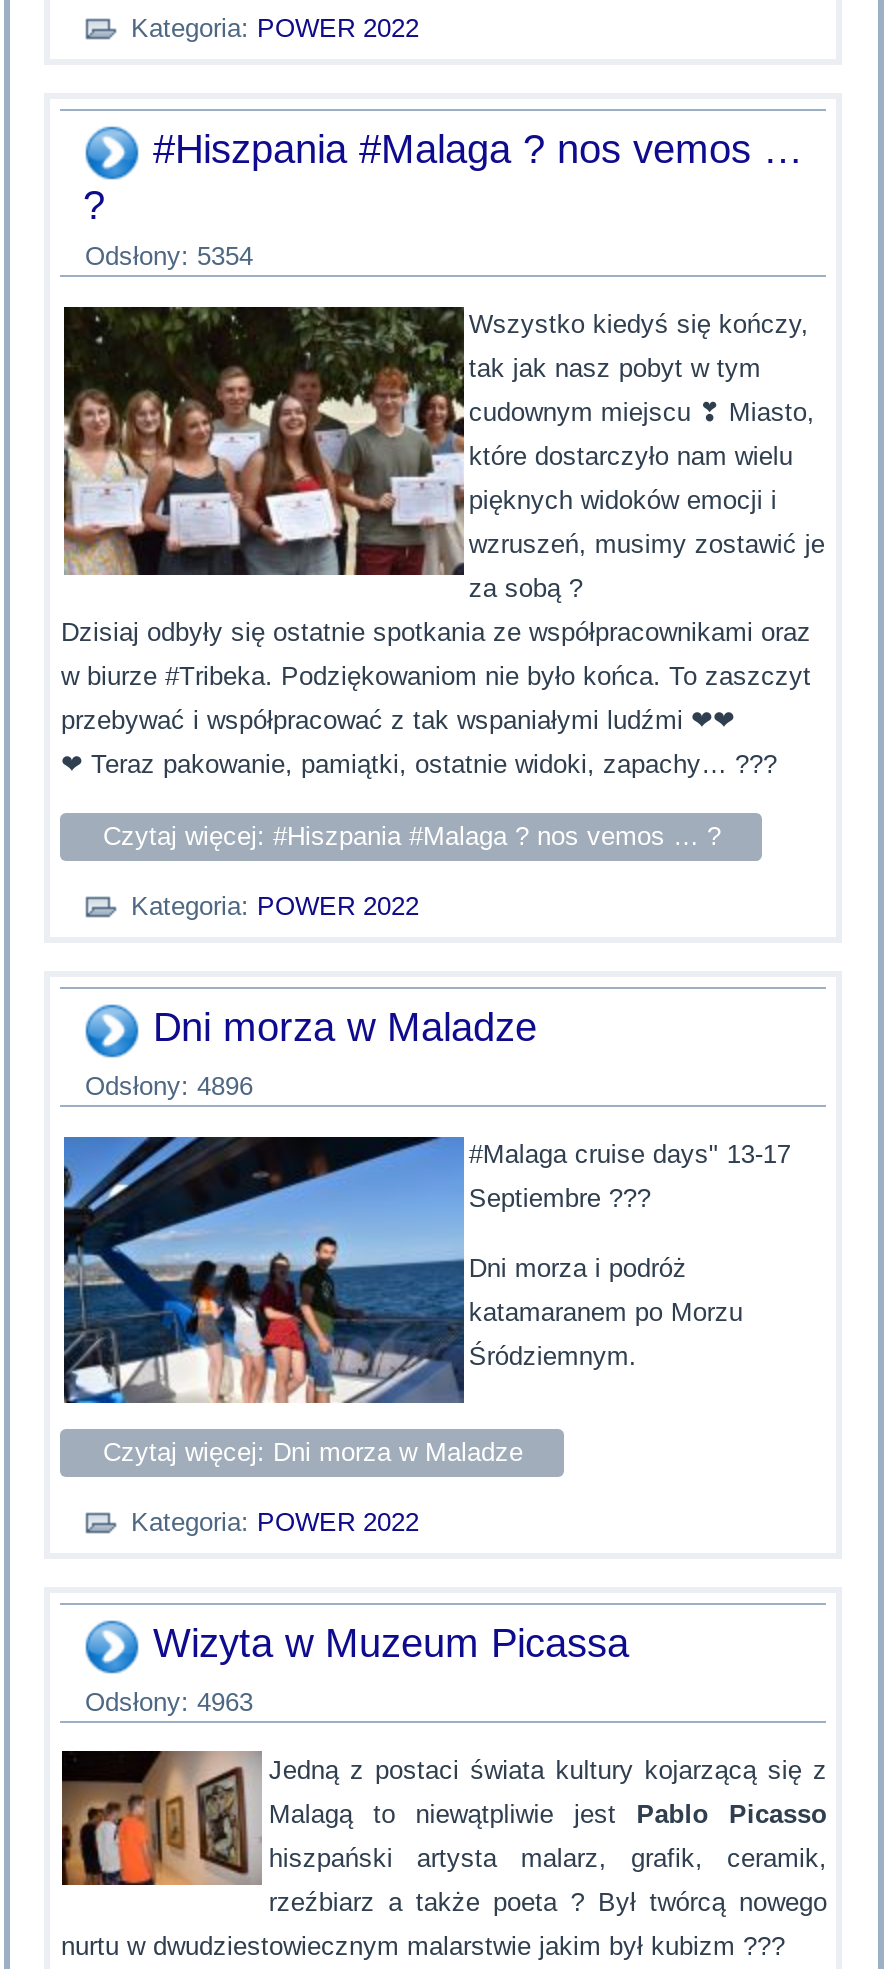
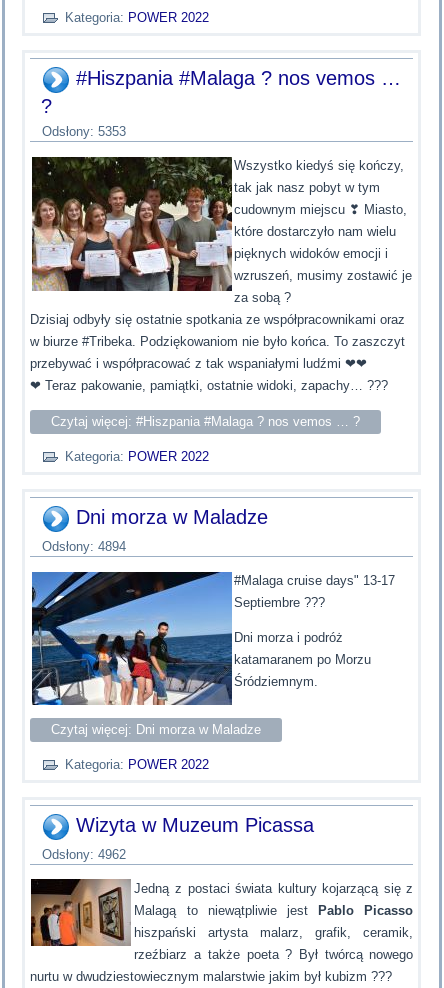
[85,242,253,272] Odsłony: 5354 -> [42,124,126,139] Odsłony: 5353
[85,1072,253,1102] Odsłony: 4896 -> [42,539,126,554] Odsłony: 4894
[85,1688,253,1718] Odsłony: 4963 -> [42,847,126,862] Odsłony: 4962

